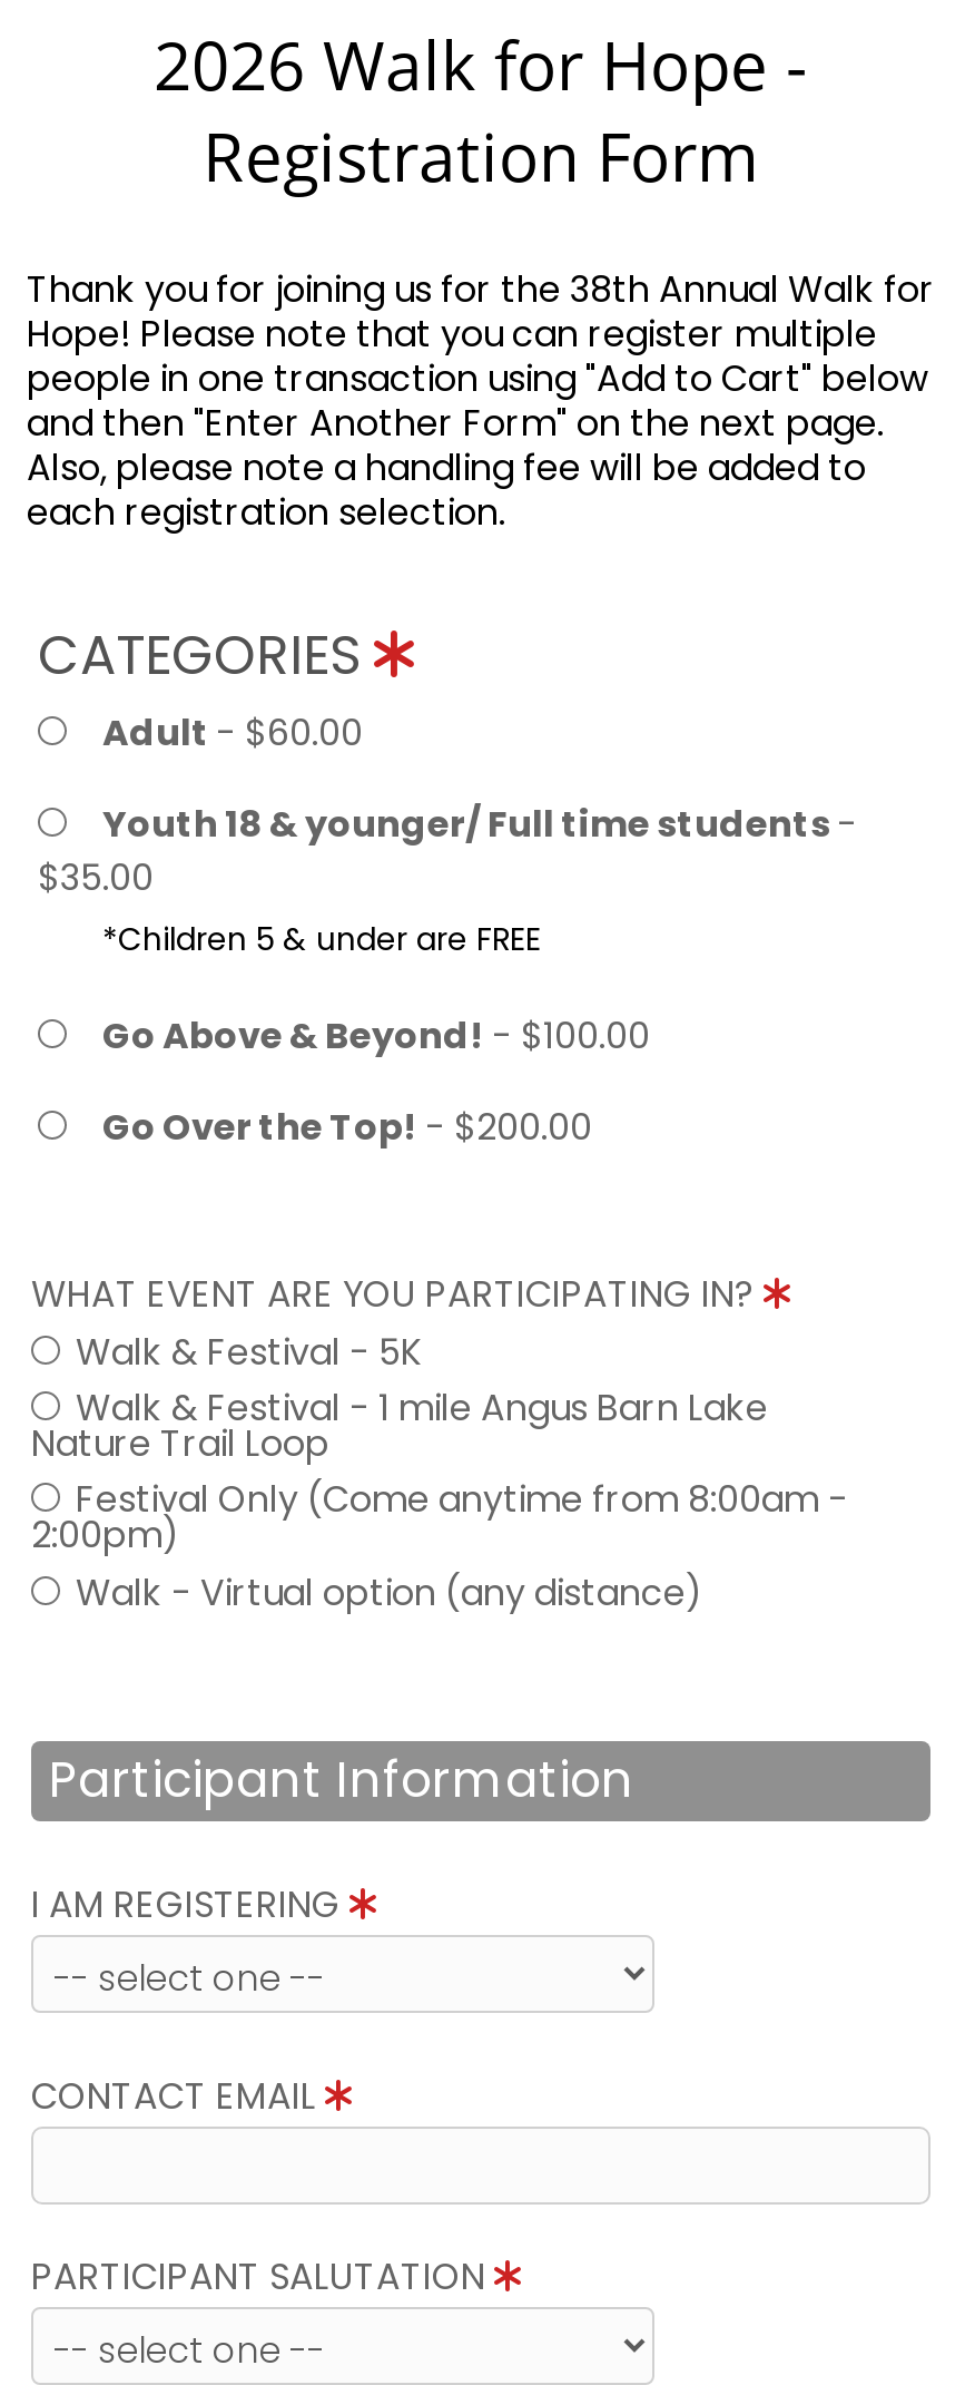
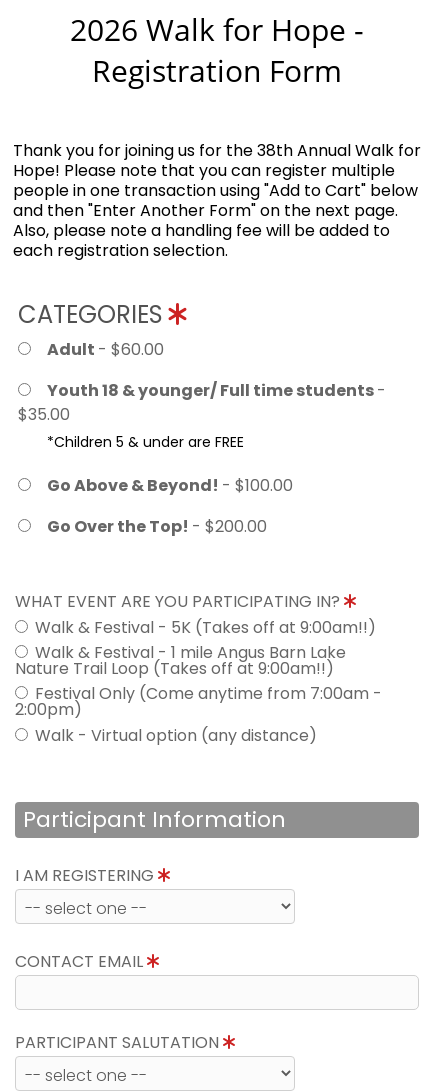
[76,1327,423,1378] Walk & Festival - 5K -> [35,616,376,639] Walk & Festival - 5K (Takes off at 9:00am!!)
[31,1418,848,1525] Nature Trail Loop | Festival Only (Come anytime from 8:00am - -> [15,657,382,705] Nature Trail Loop (Takes off at 9:00am!!) | Festival Only (Come anytime from 7:00am -

